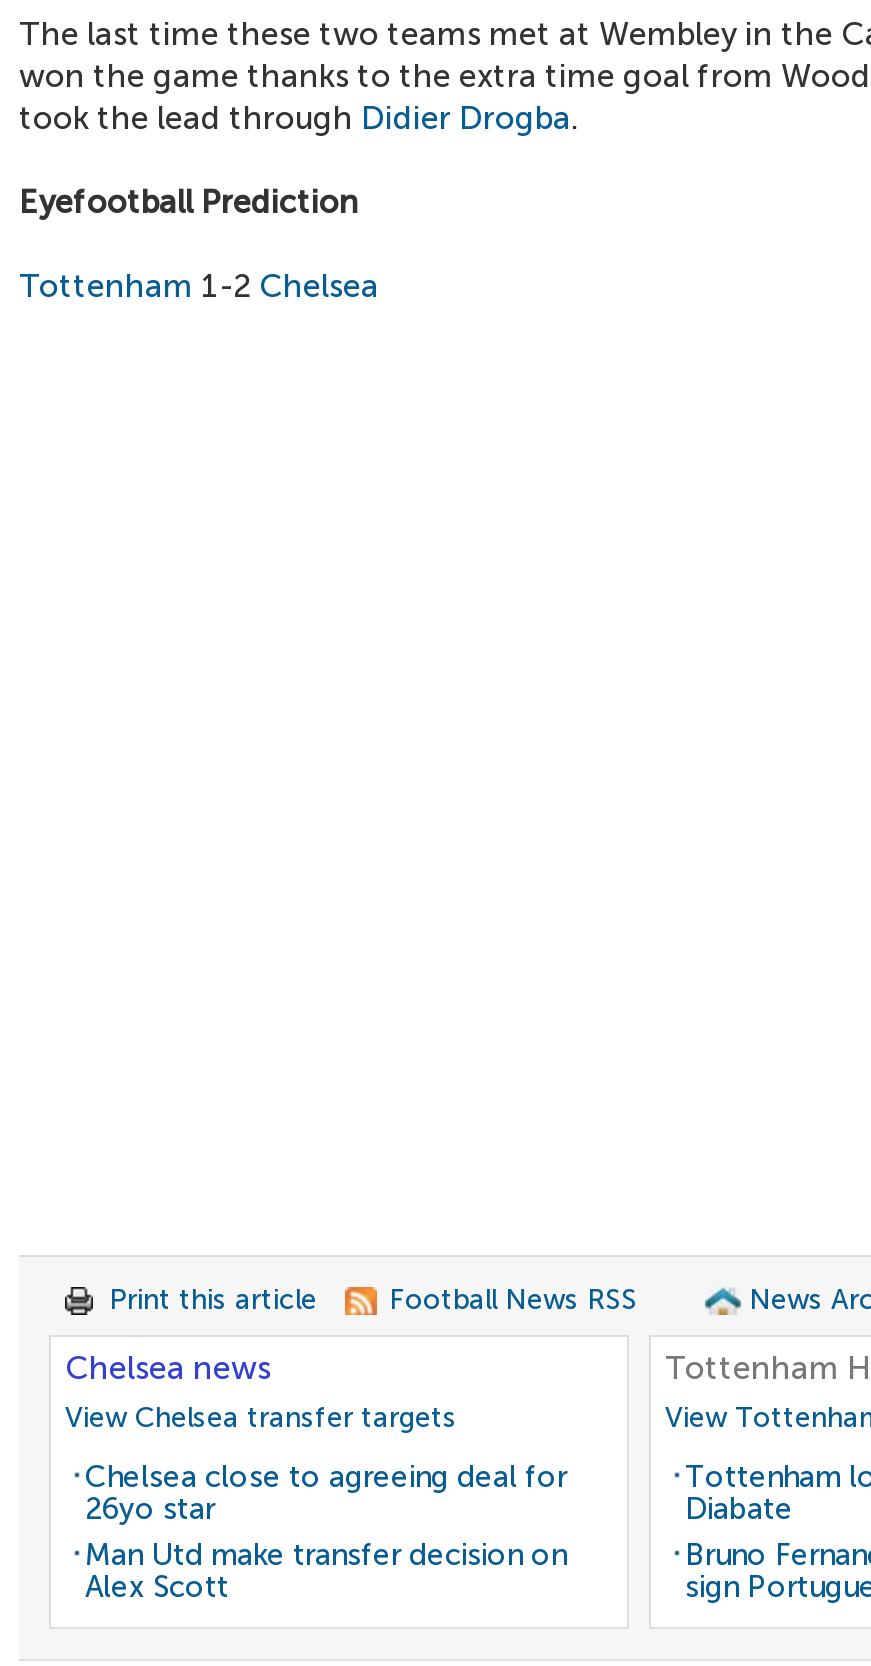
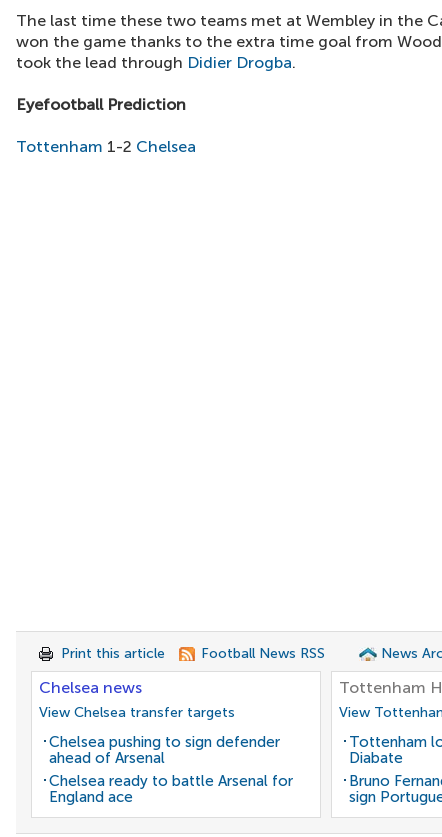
[85,1459,567,1605] Chelsea close to agreeing deal for | 26yo star | Man Utd make transfer decision on | Alex Scott -> [49,733,293,806] Chelsea pushing to sign defender | ahead of Arsenal | Chelsea ready to battle Arsenal for | England ace

